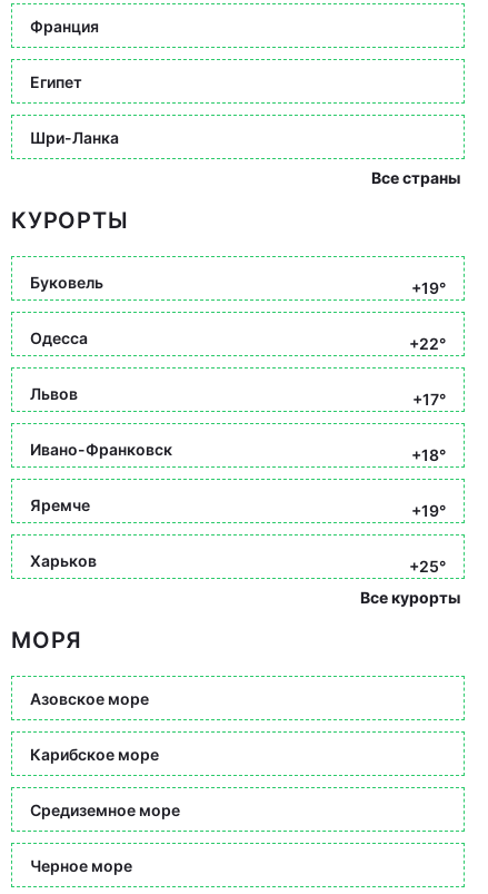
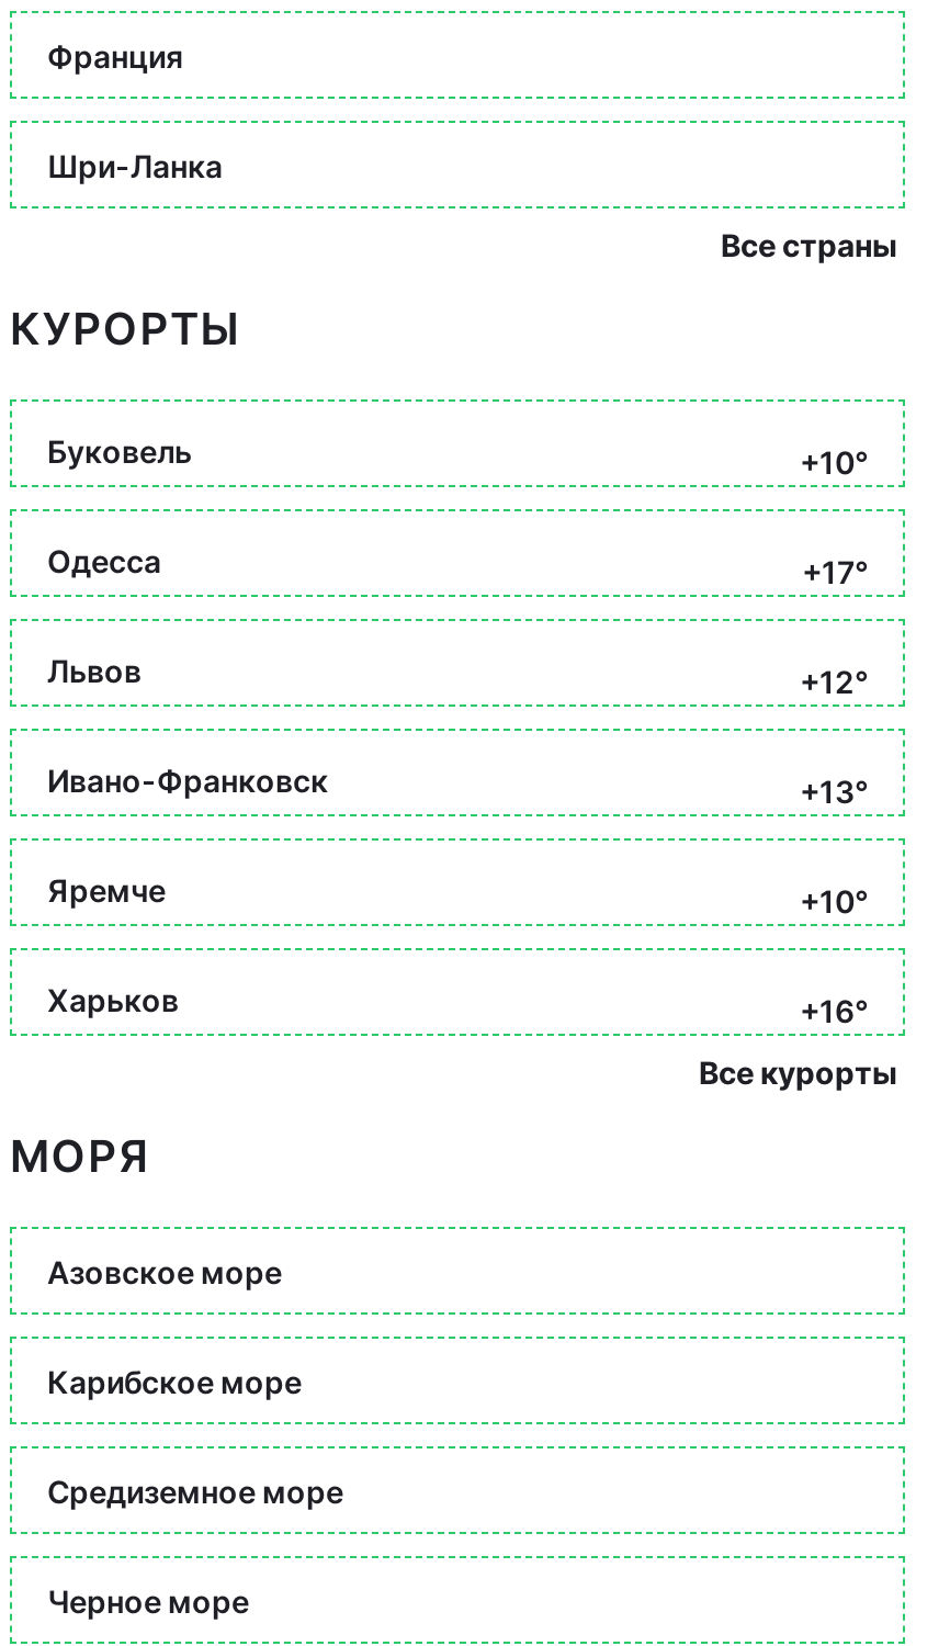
[30,72,82,91] Египет -> none
[411,278,446,297] +19° -> [800,443,868,481] +10°
[409,334,446,353] +22° -> [802,553,868,590] +17°
[412,390,446,409] +17° -> [800,663,868,700] +12°
[411,445,446,464] +18° -> [800,773,868,810] +13°
[411,501,446,520] +19° -> [800,882,868,920] +10°
[409,557,446,576] +25° -> [800,992,868,1029] +16°

